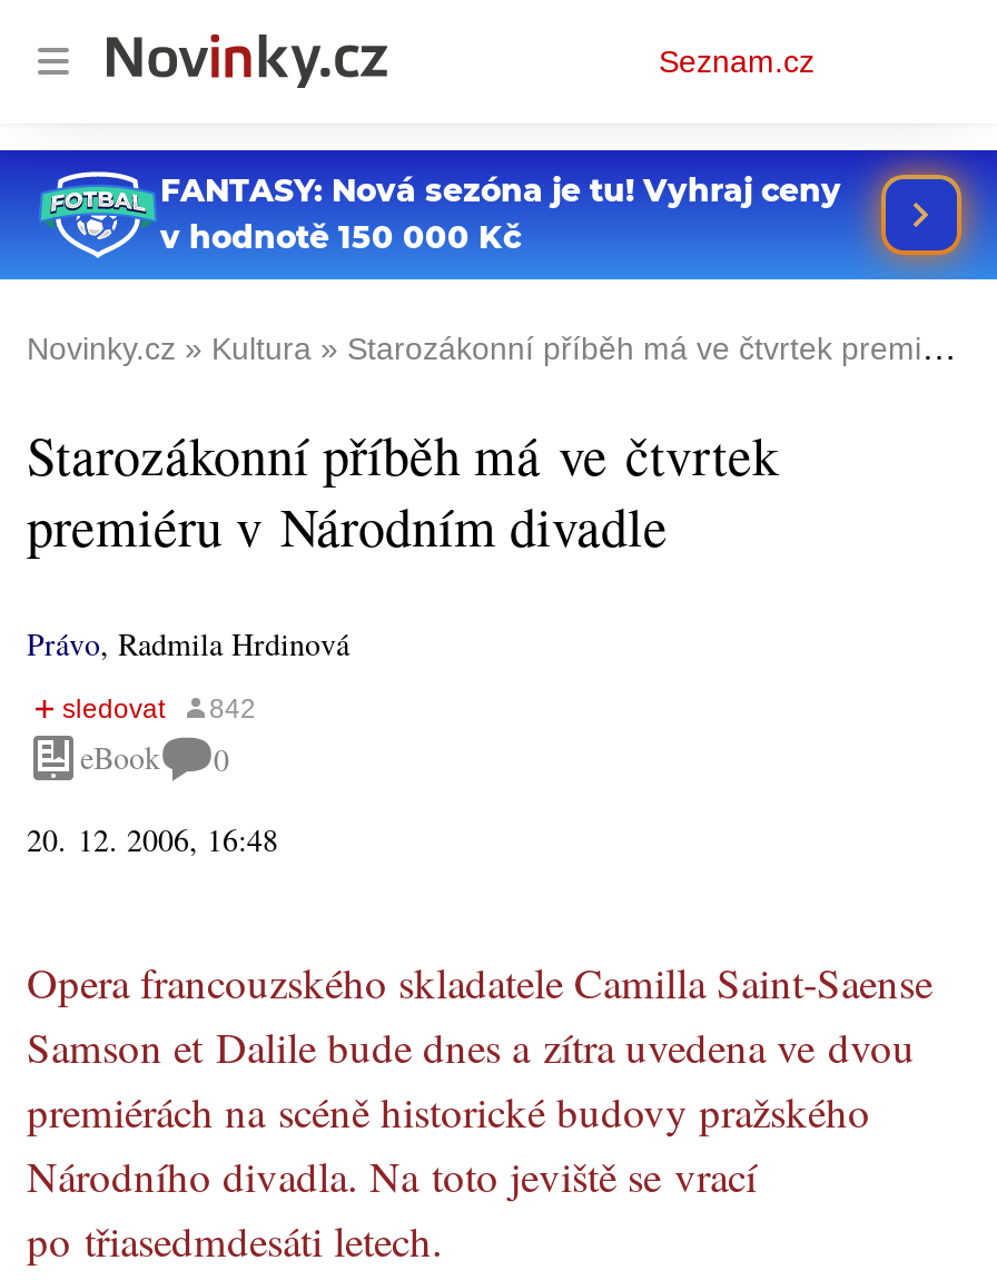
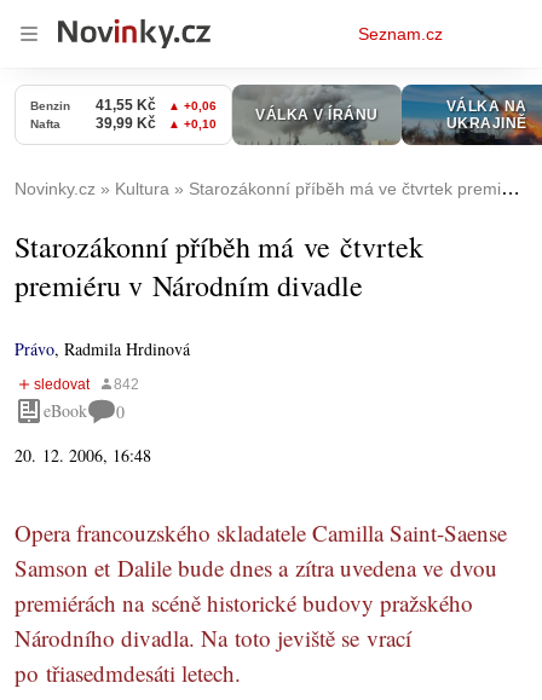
[7,148,990,282] [image] -> [4,82,538,151] [image]

